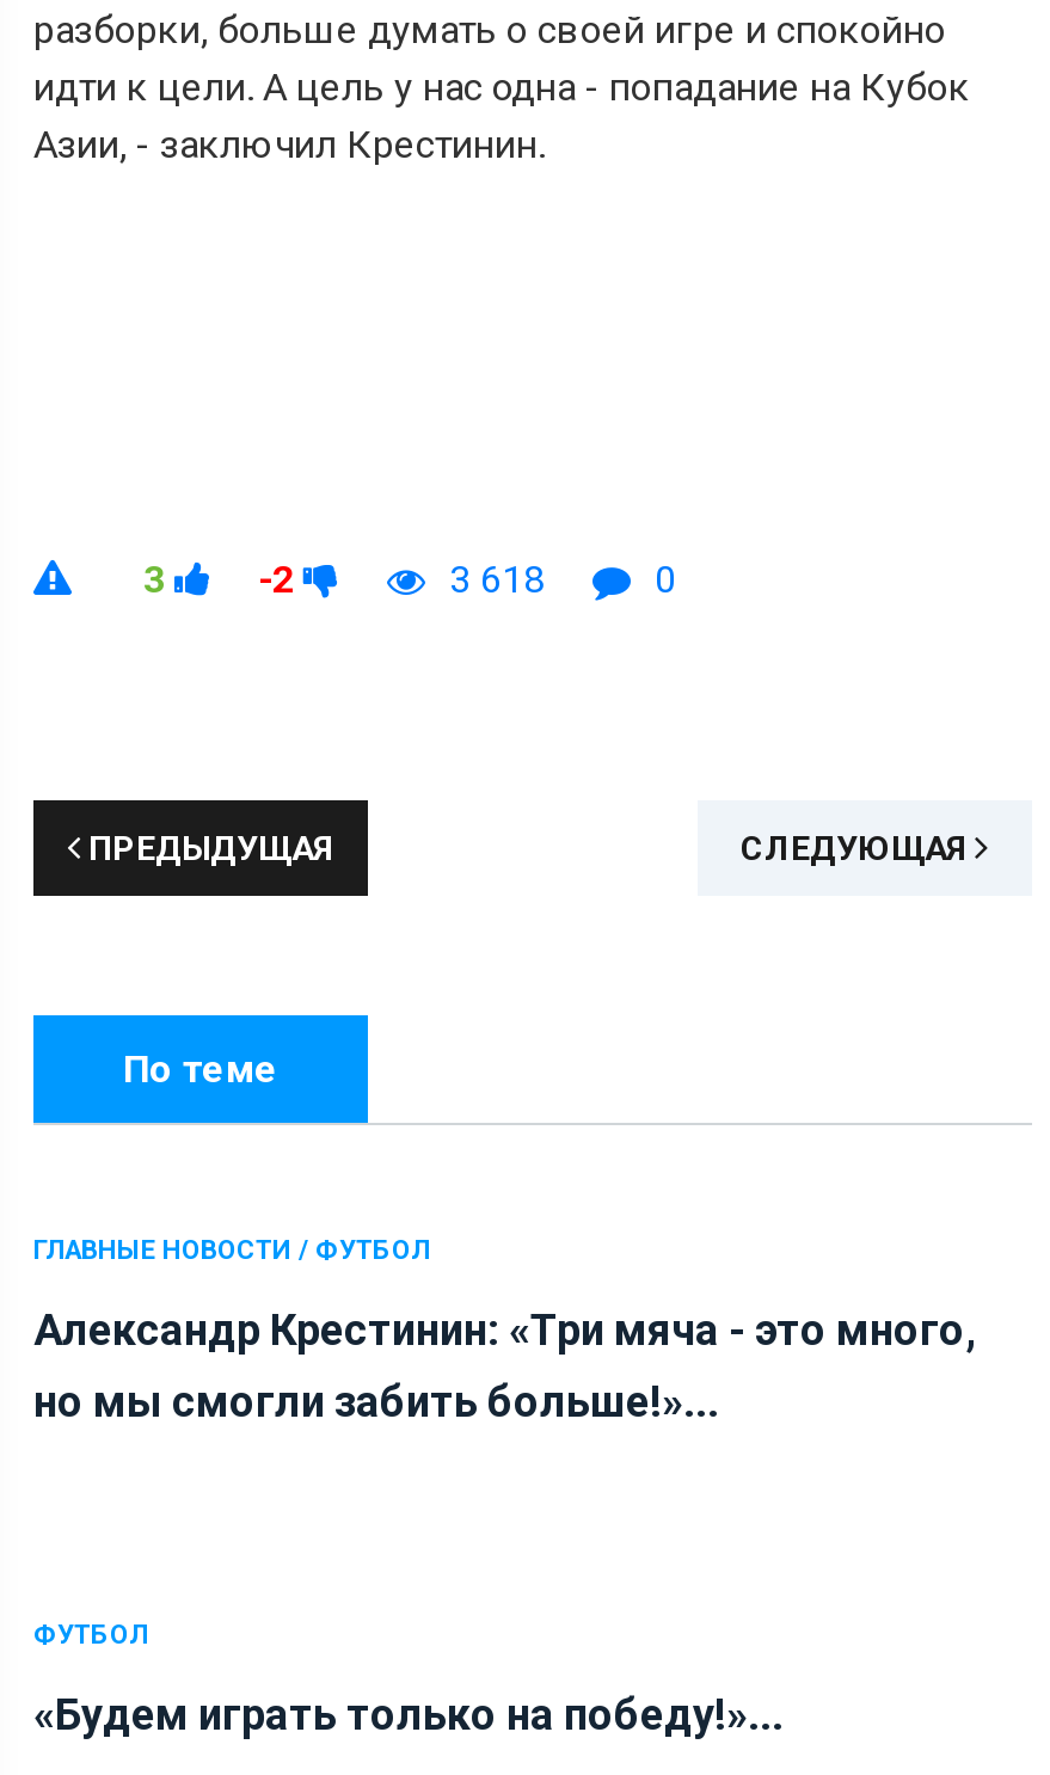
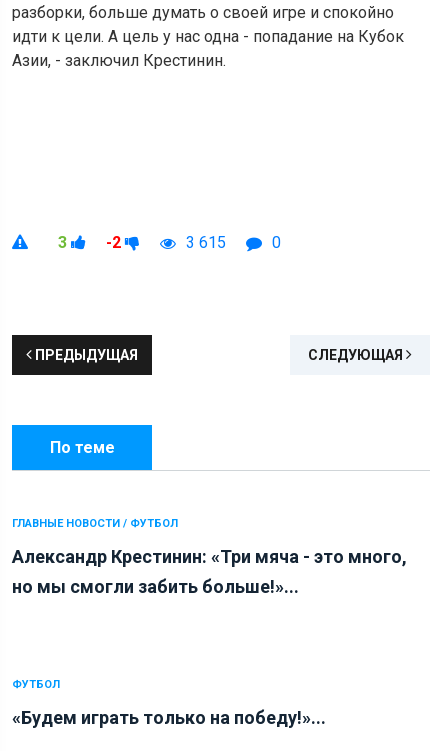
[449,556,545,601] 3 618 -> [186,233,226,252] 3 615

